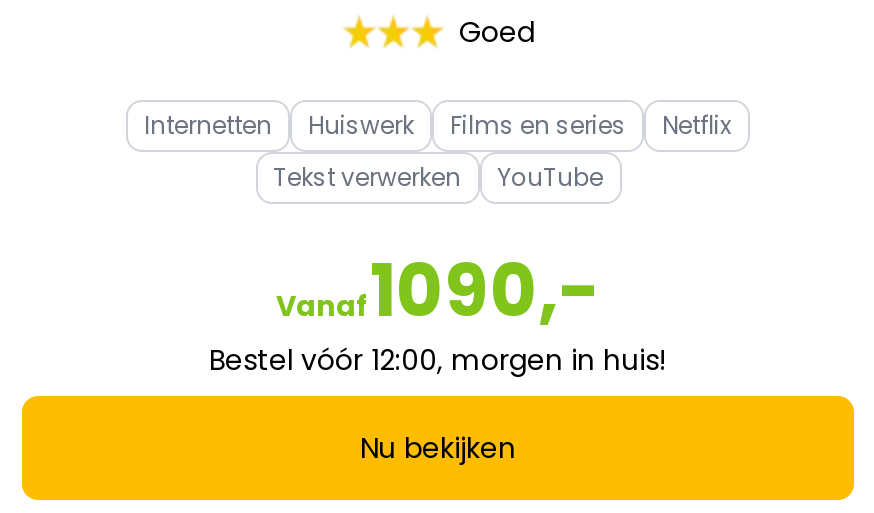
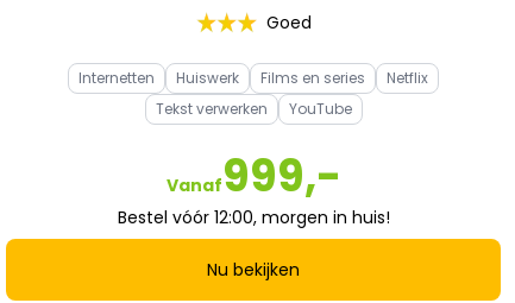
[276,239,600,341] Vanaf1090,- -> [166,146,341,207] Vanaf999,-

